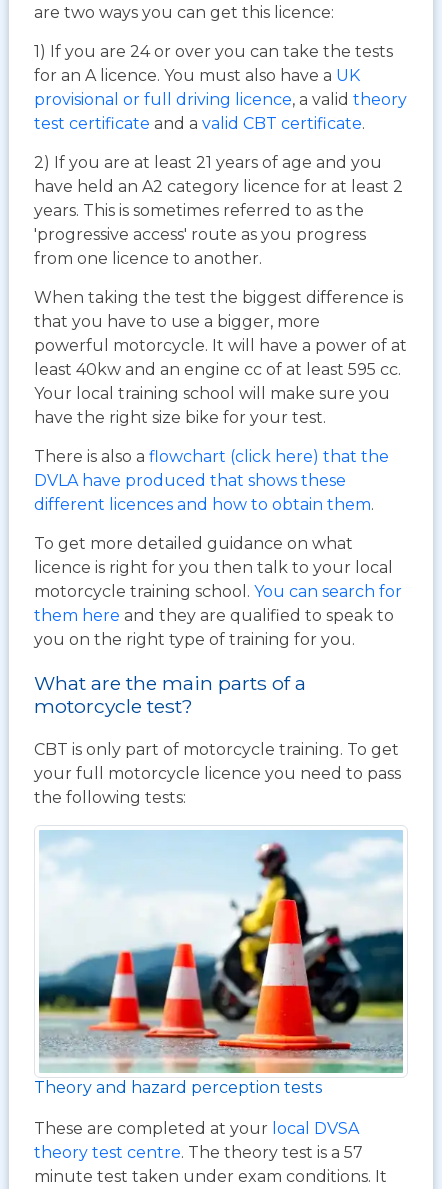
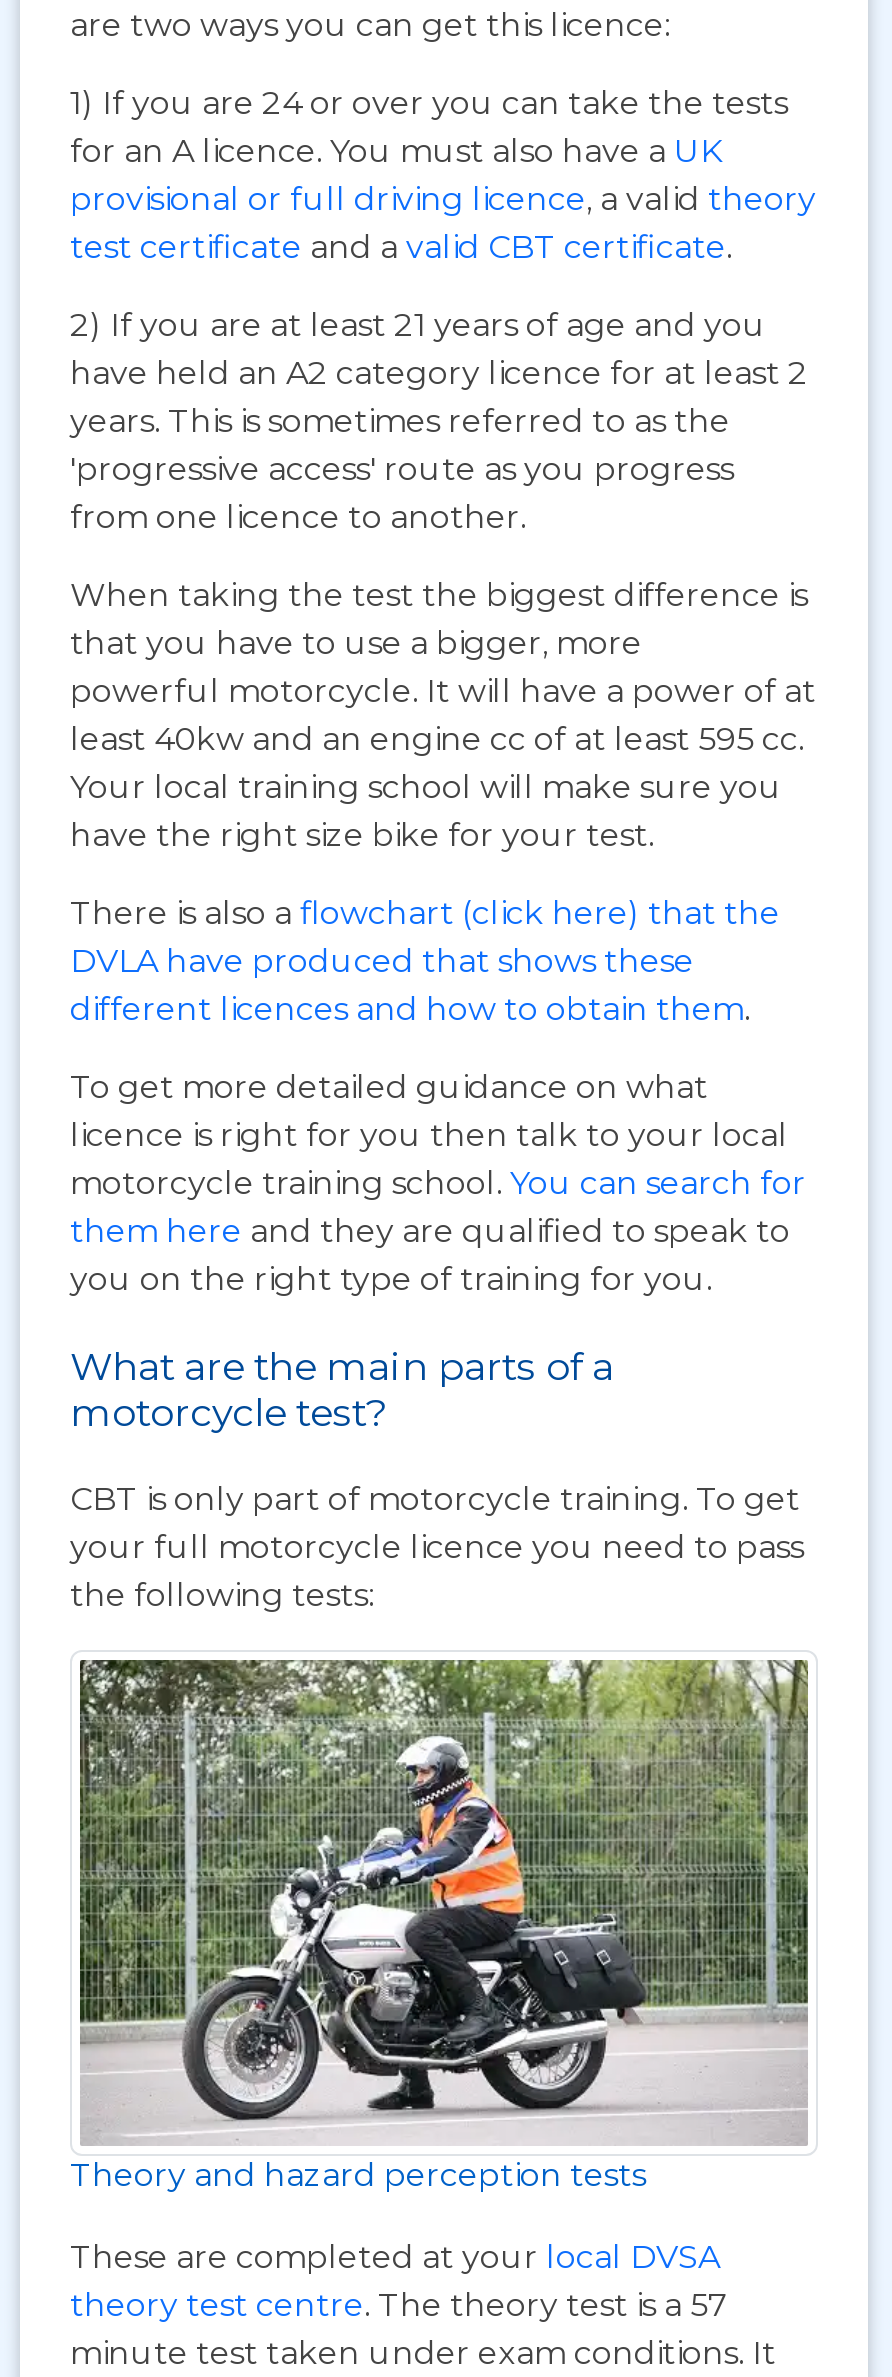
[38,830,404,1073] [image] -> [78,1658,810,2144] [image]

